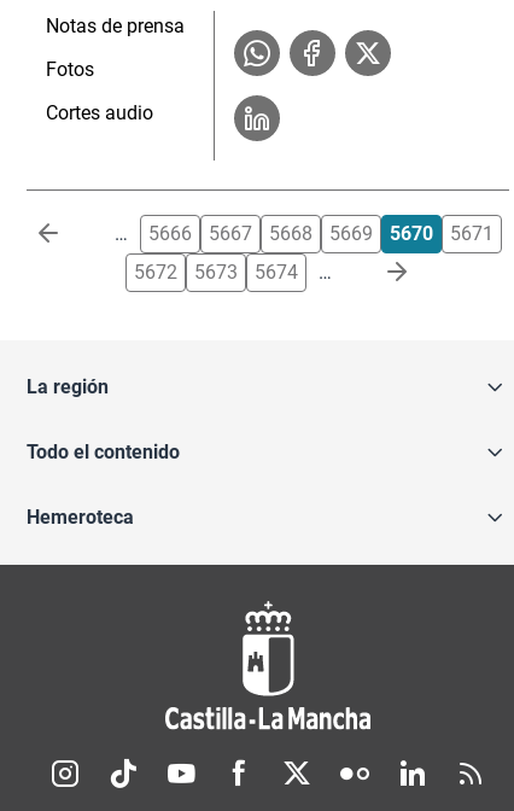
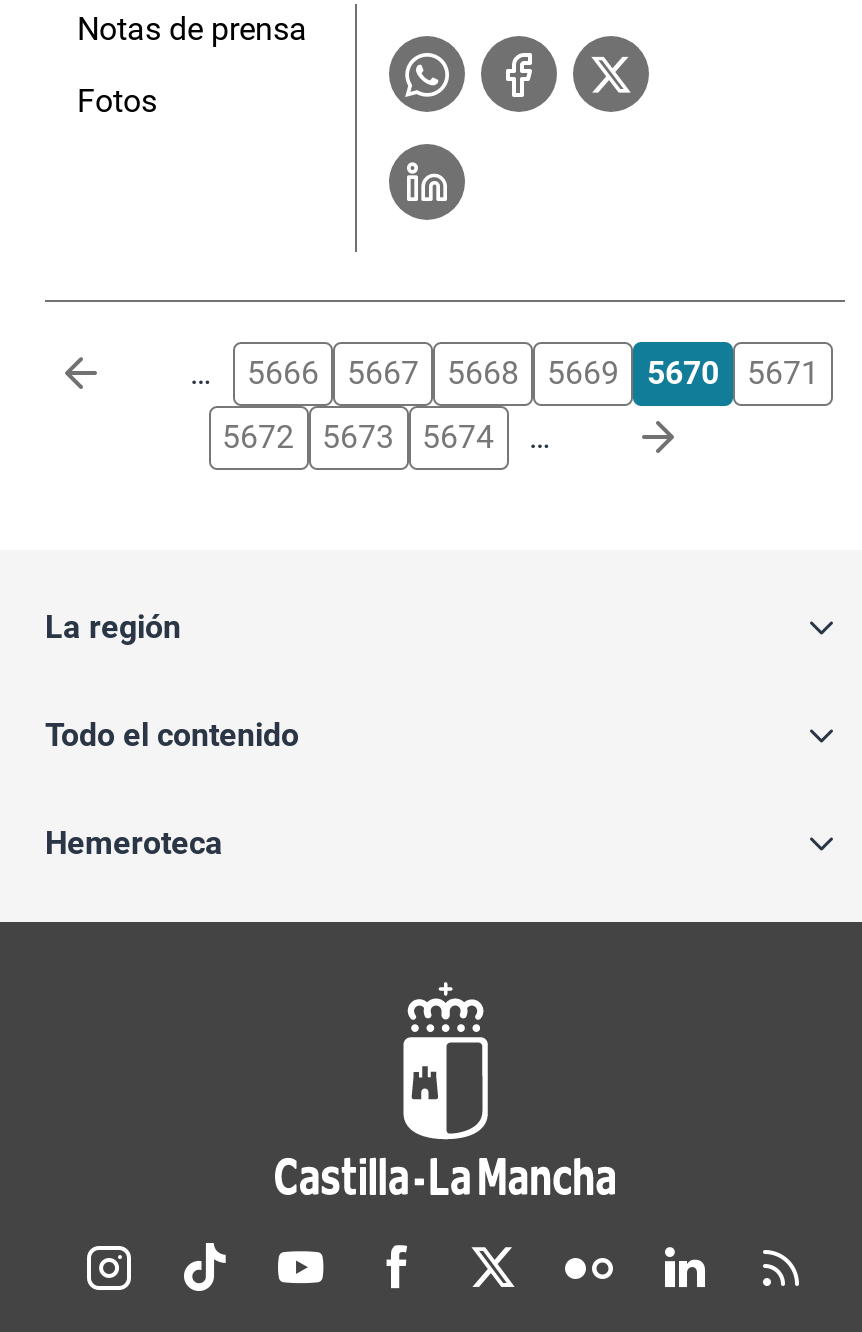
[46,101,153,124] Cortes audio -> none

